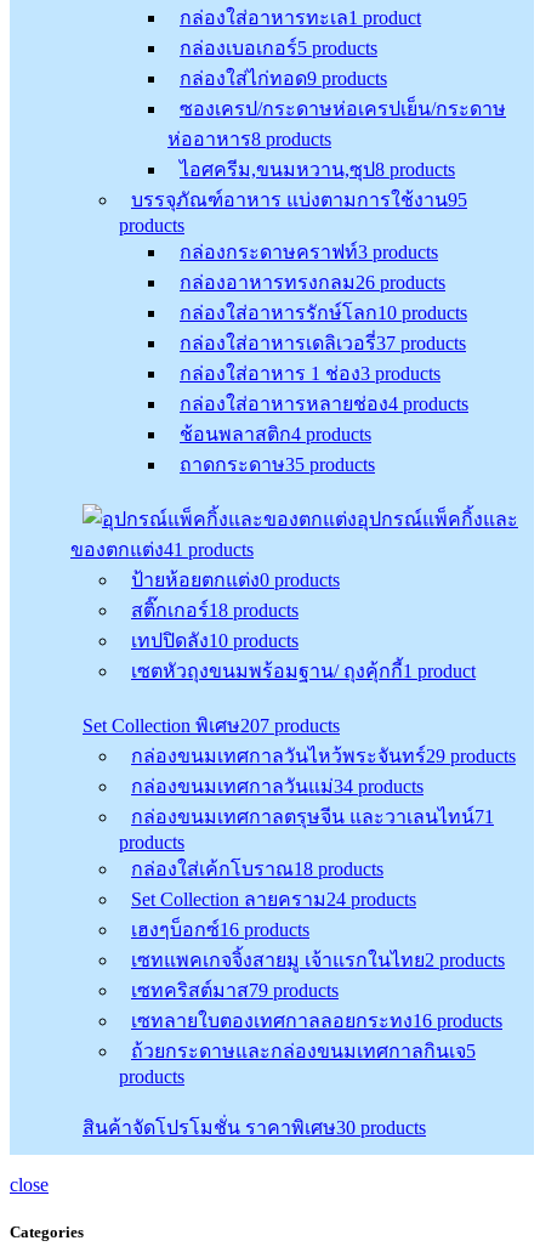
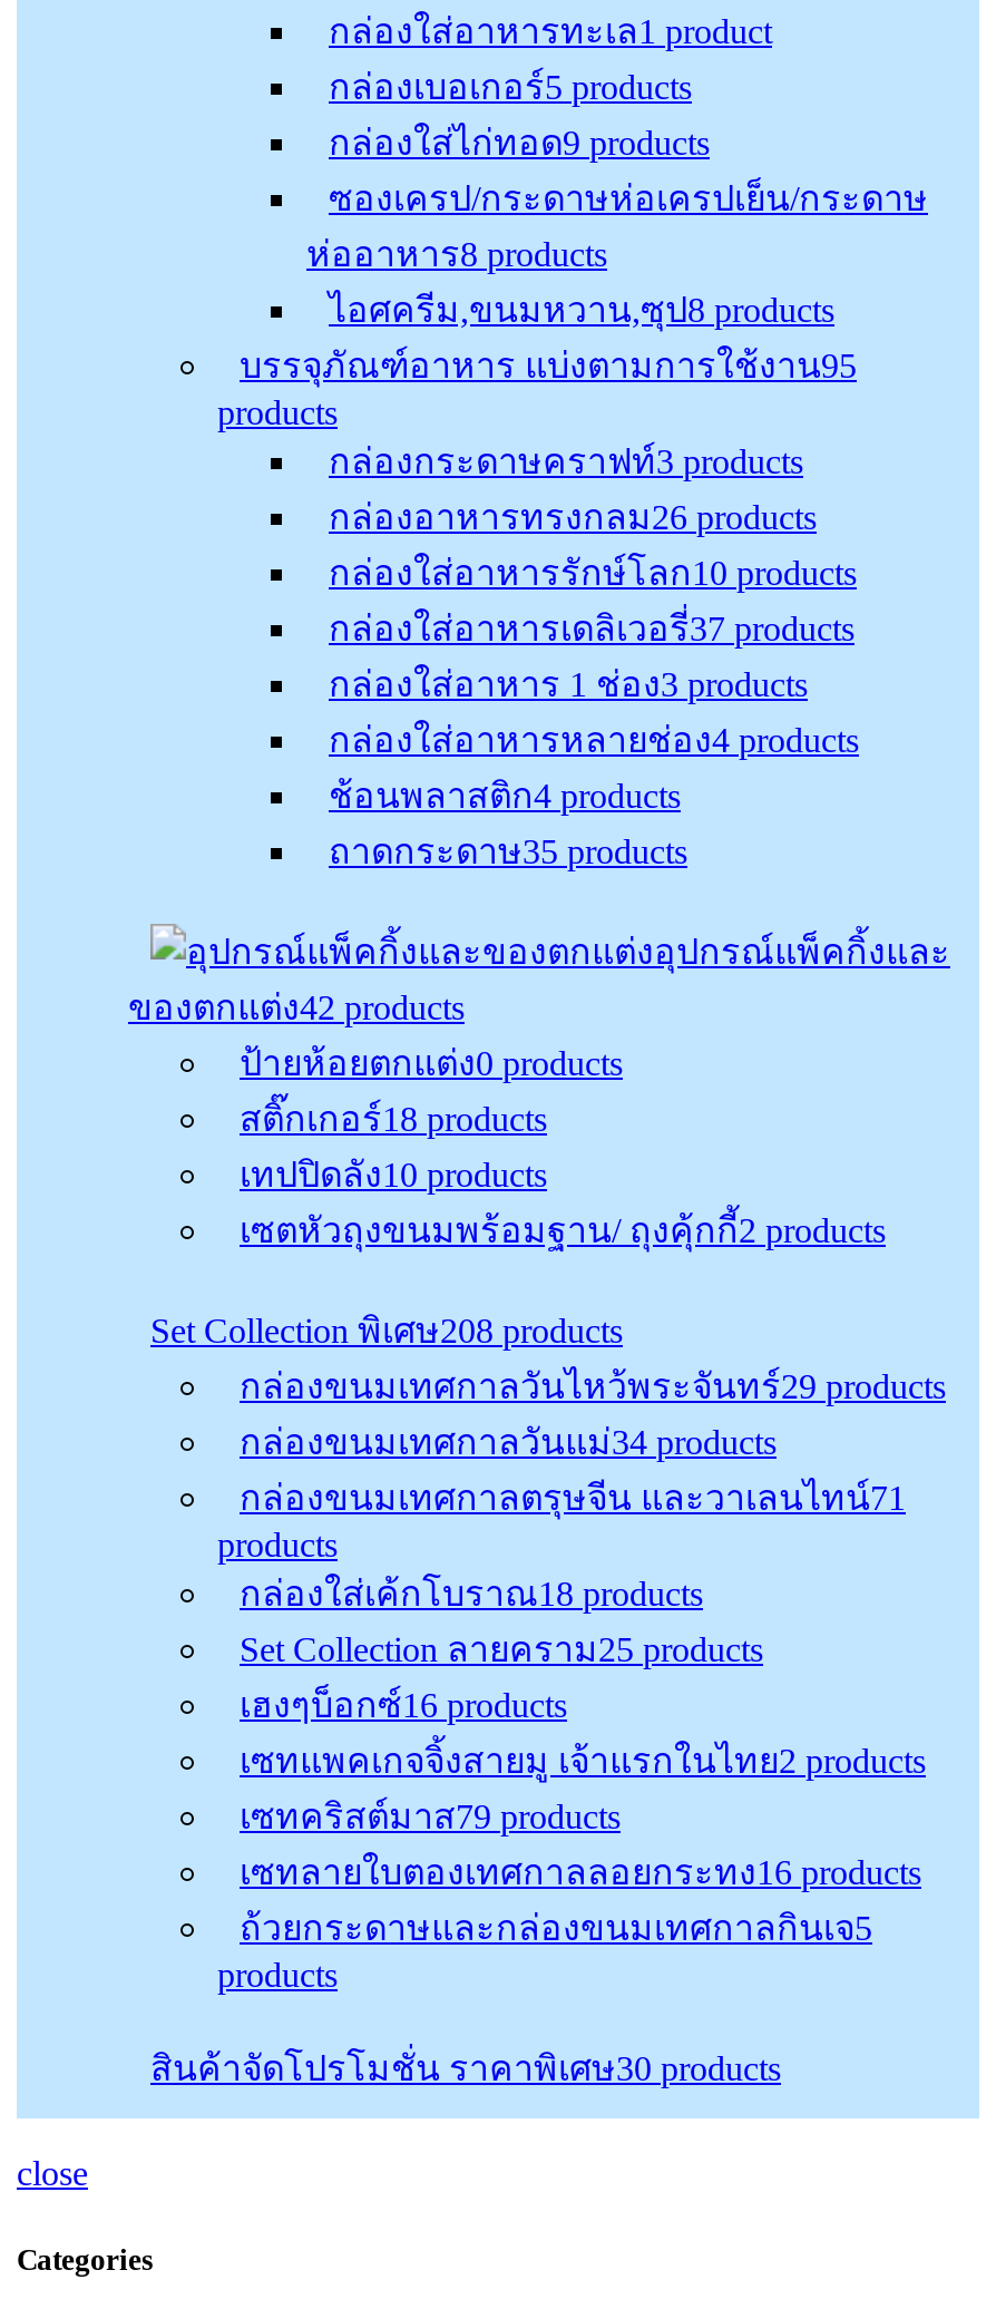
[70,539,254,560] ของตกแต่ง41 products -> [128,988,465,1026] ของตกแต่ง42 products
[131,660,476,681] เซตหัวถุงขนมพร้อมฐาน/ ถุงคุ้กกี้1 product -> [240,1211,886,1249] เซตหัวถุงขนมพร้อมฐาน/ ถุงคุ้กกี้2 products
[83,715,340,736] Set Collection พิเศษ207 products -> [150,1311,623,1349] Set Collection พิเศษ208 products
[131,889,416,909] Set Collection ลายคราม24 products -> [240,1630,763,1668] Set Collection ลายคราม25 products

